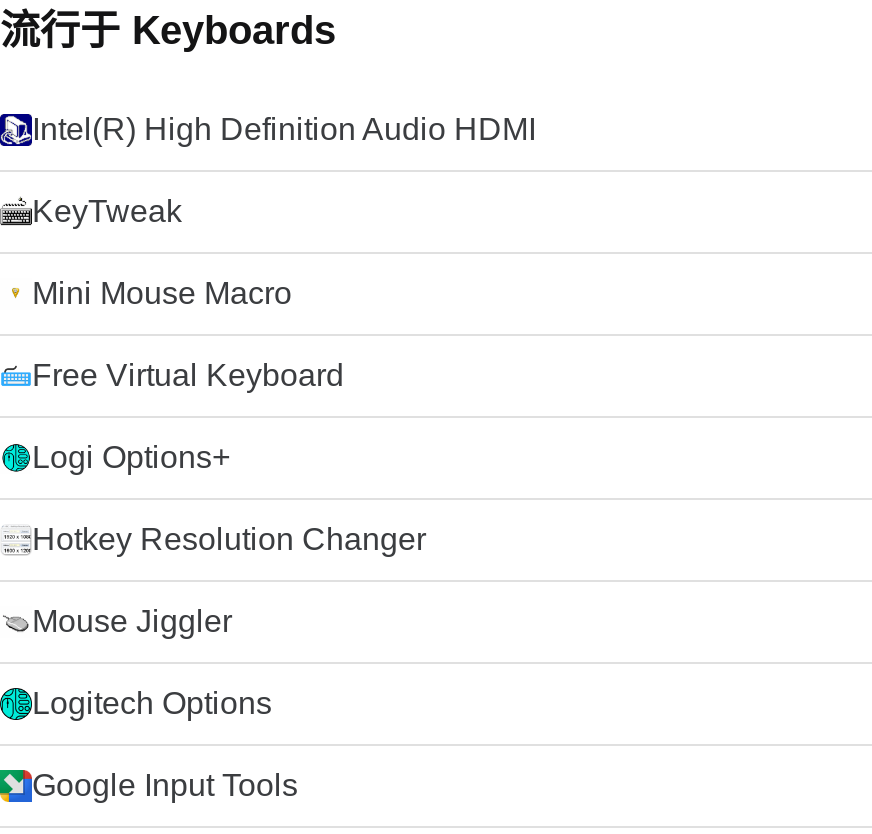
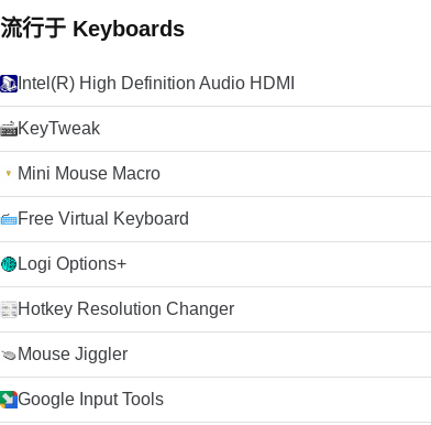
[32,686,272,720] Logitech Options -> none

